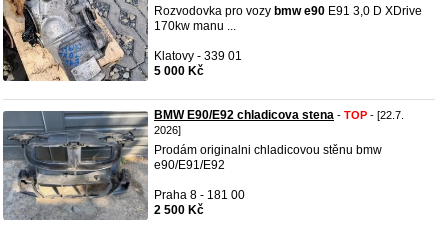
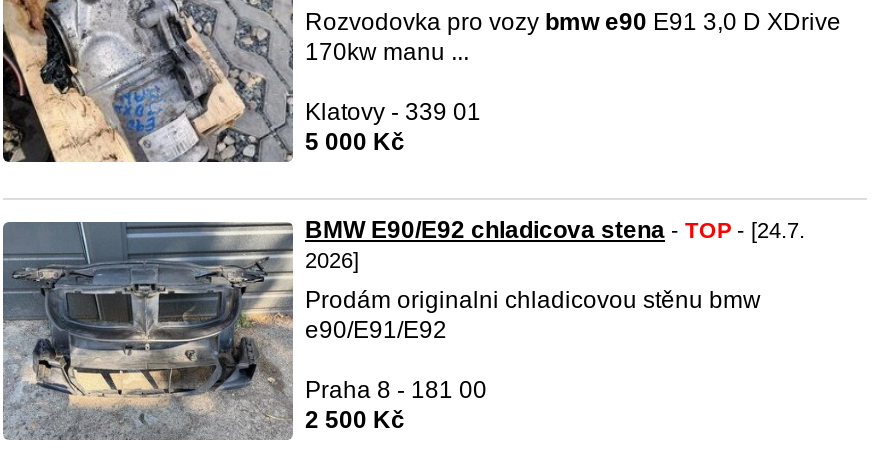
[154,108,404,122] BMW E90/E92 chladicova stena - TOP - [22.7. -> [305,216,805,244] BMW E90/E92 chladicova stena - TOP - [24.7.

